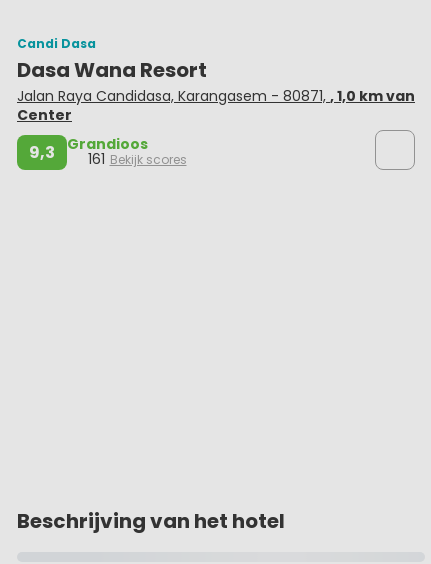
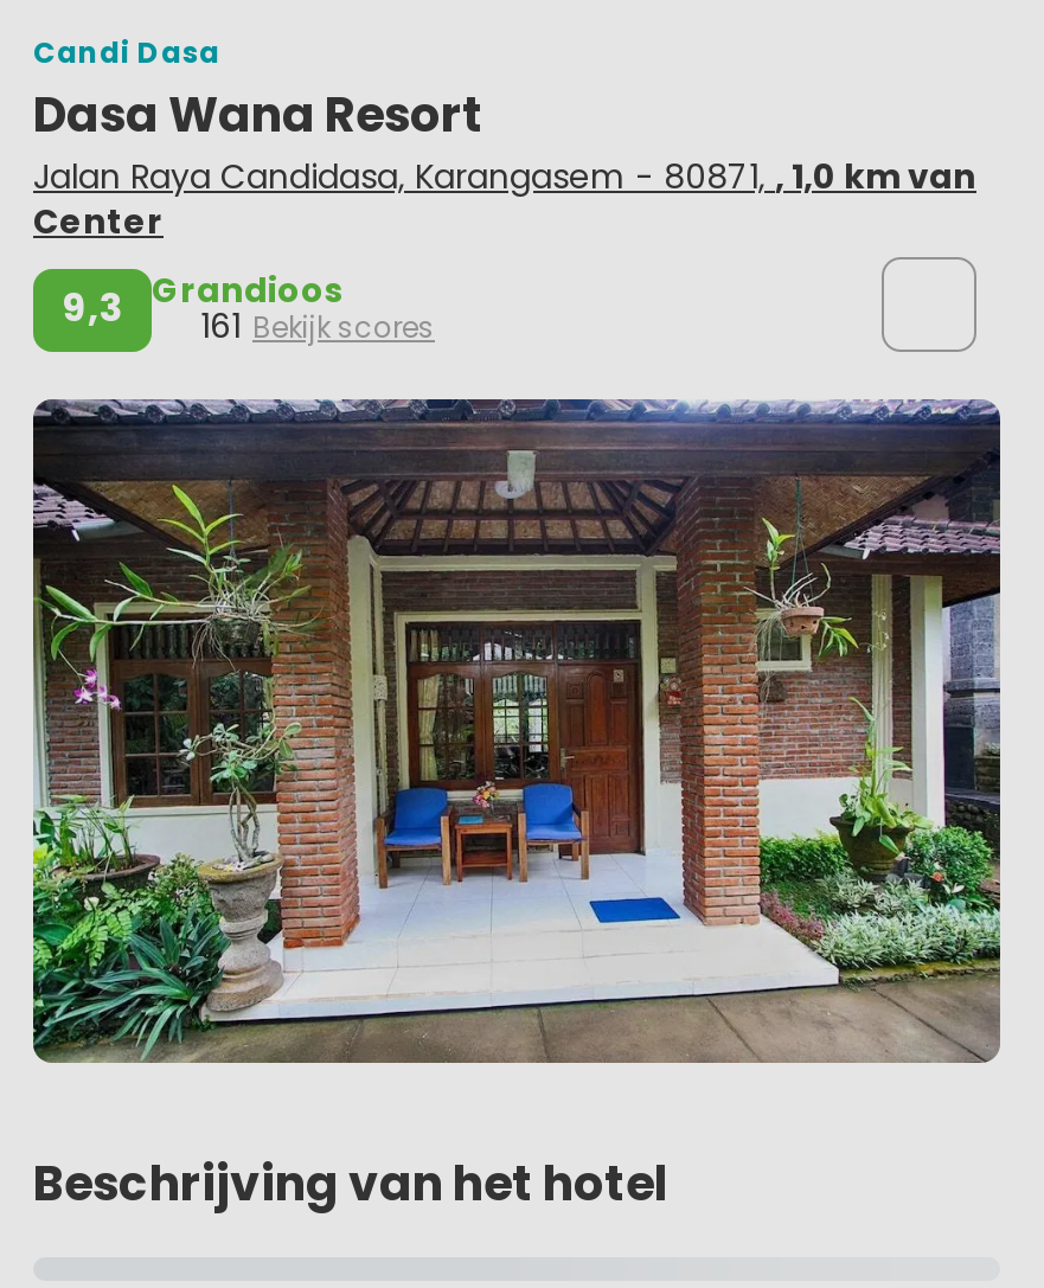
none -> [31,397,1003,1065] [image]

